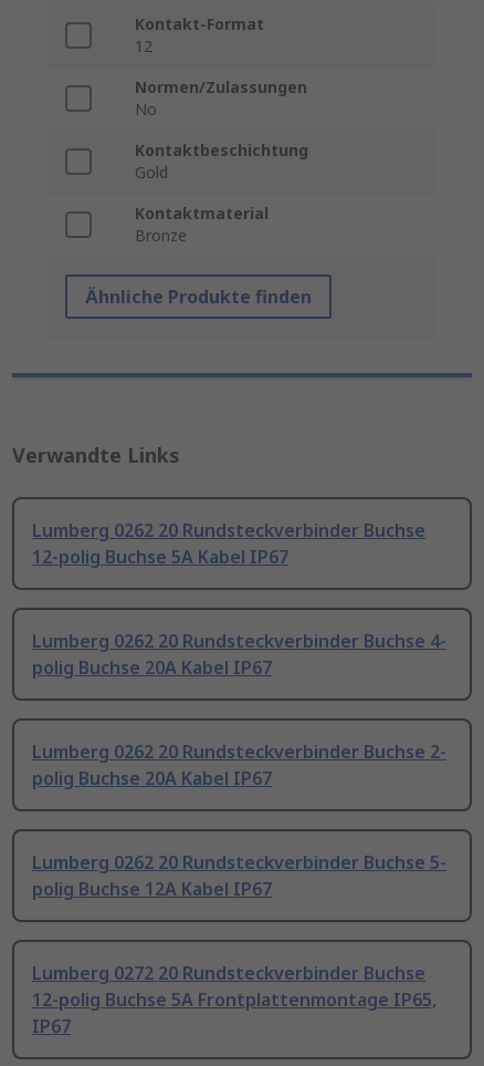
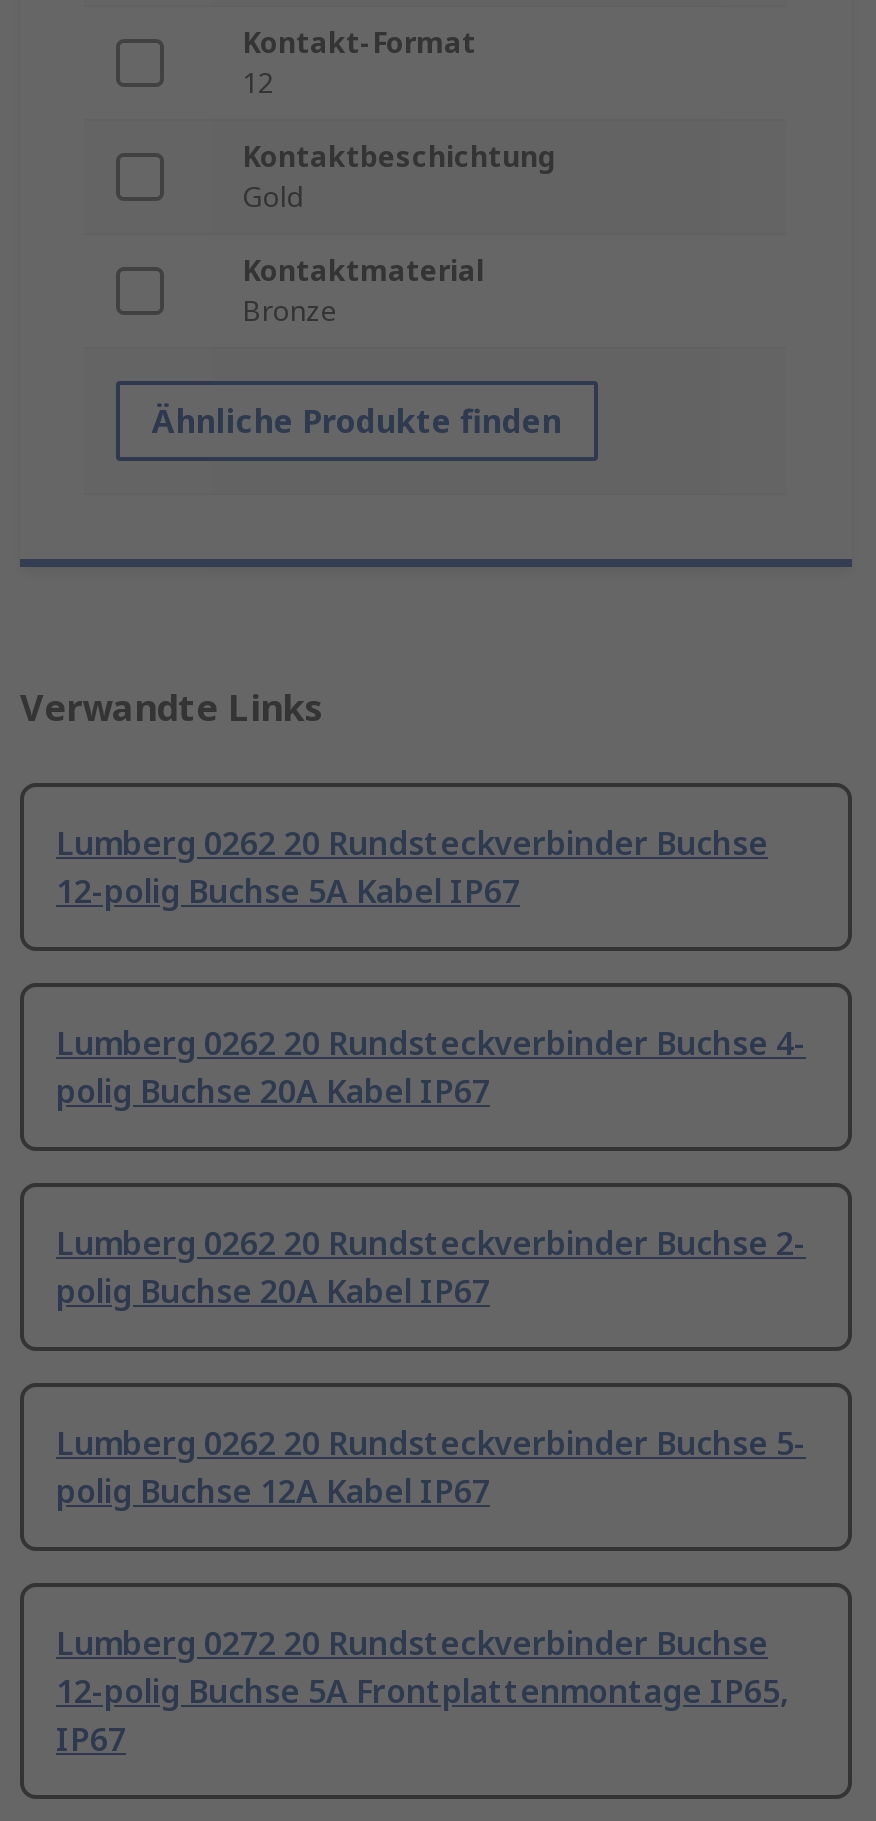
[135,77,307,120] Normen/Zulassungen | No -> none

